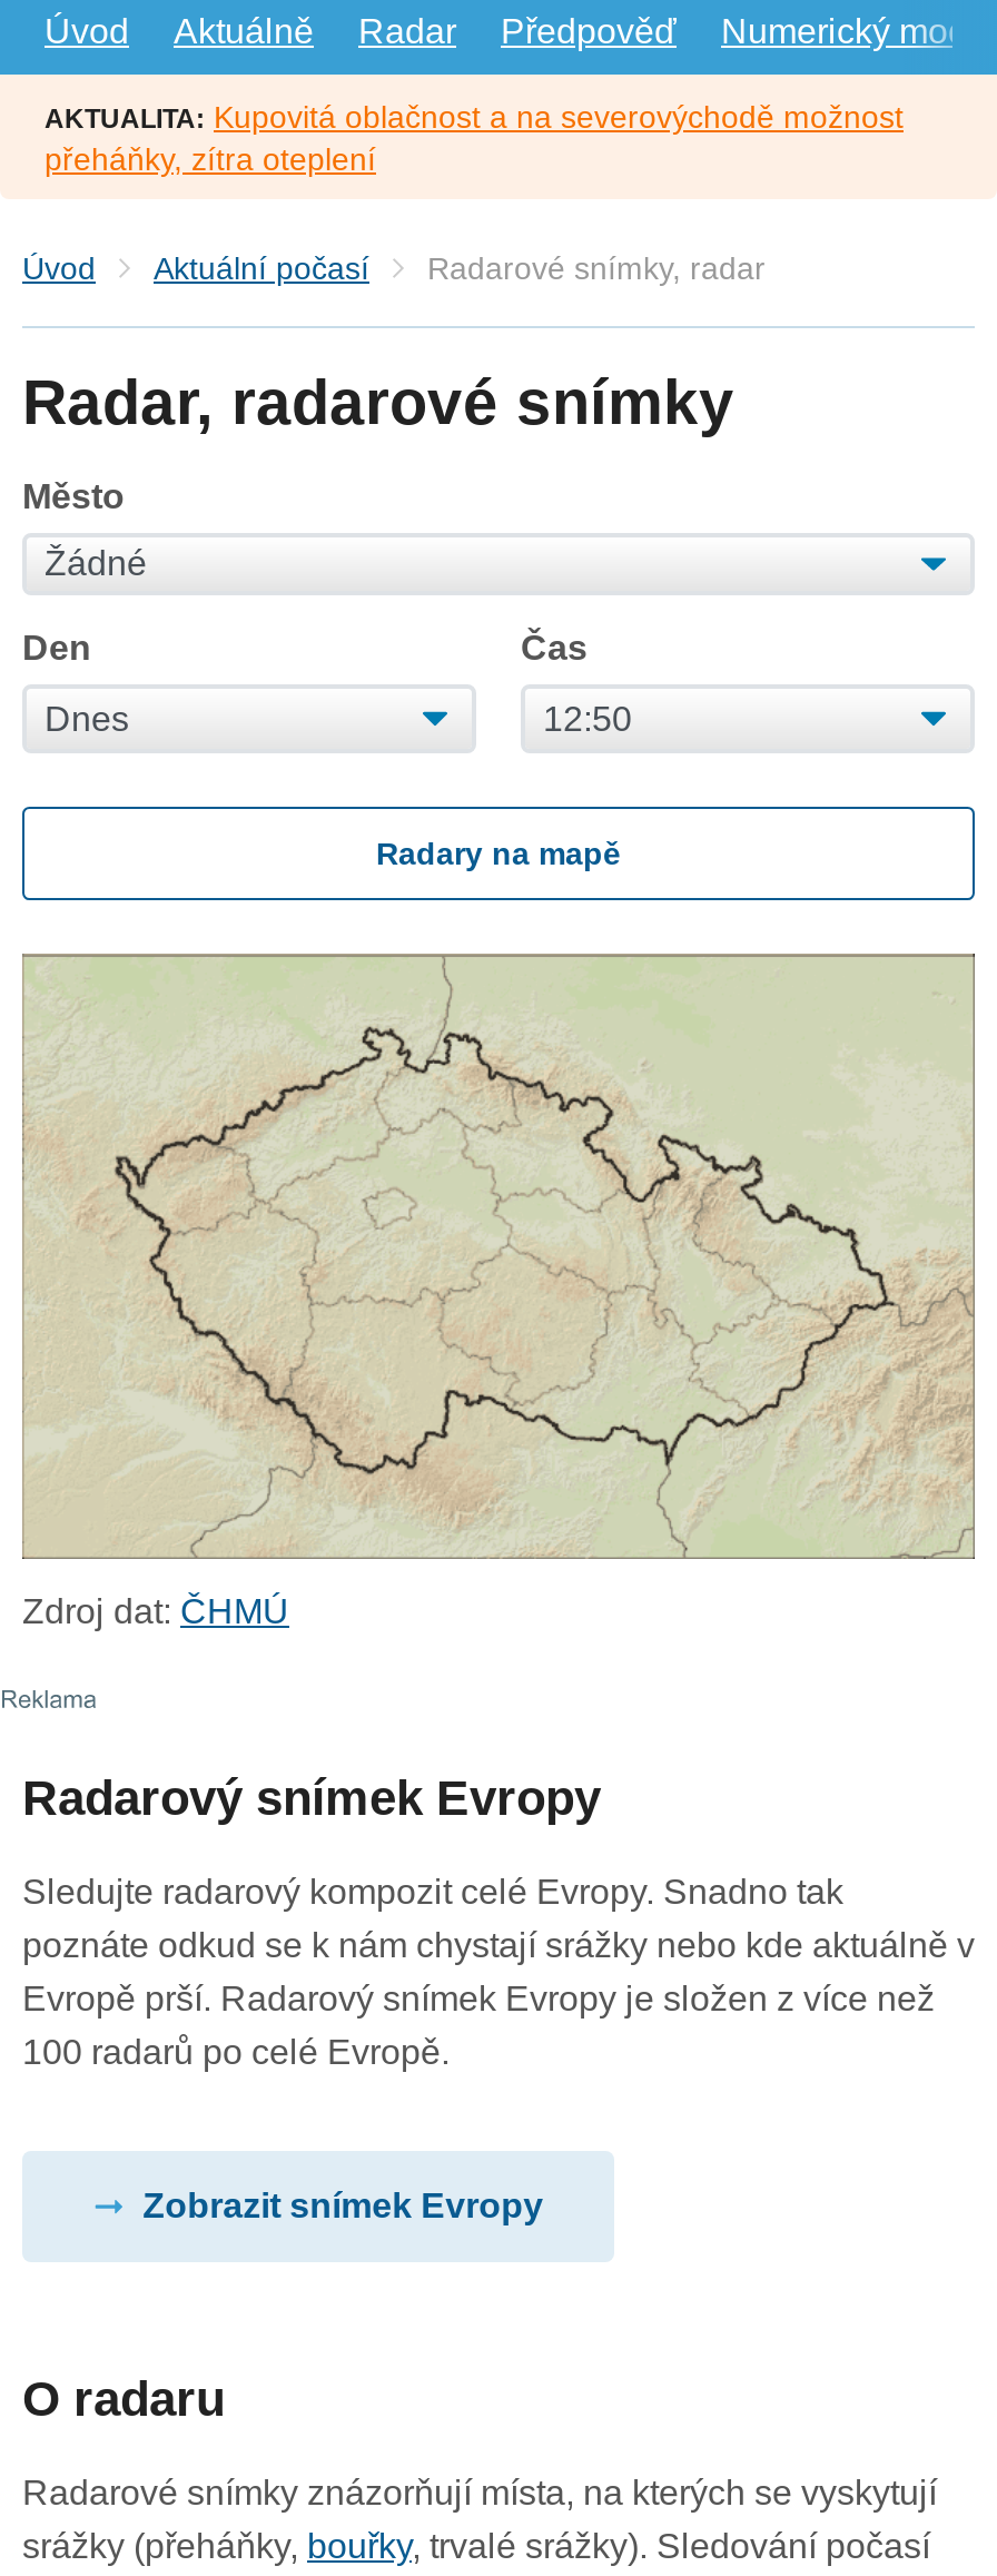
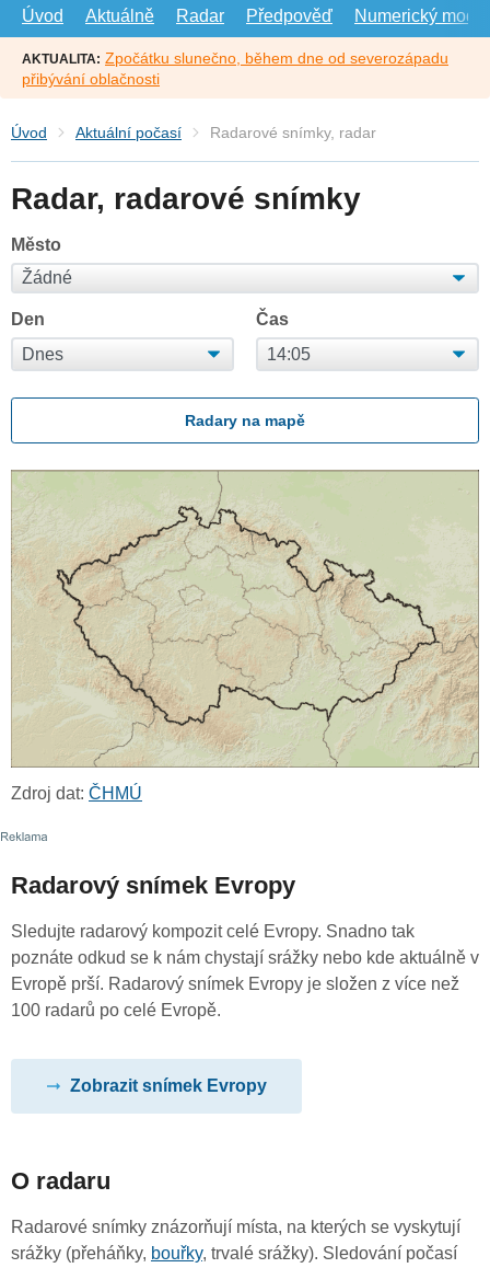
[45,98,904,176] AKTUALITA: Kupovitá oblačnost a na severovýchodě možnost | přeháňky, zítra oteplení -> [22,49,448,87] AKTUALITA: Zpočátku slunečno, během dne od severozápadu | přibývání oblačnosti

